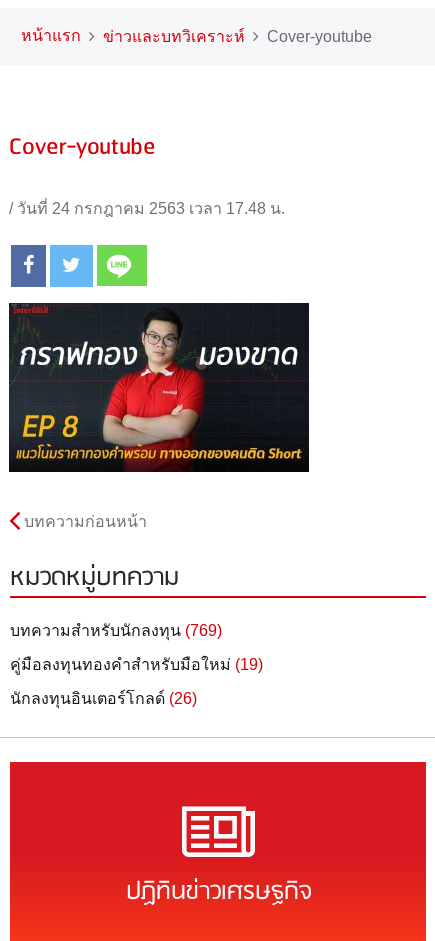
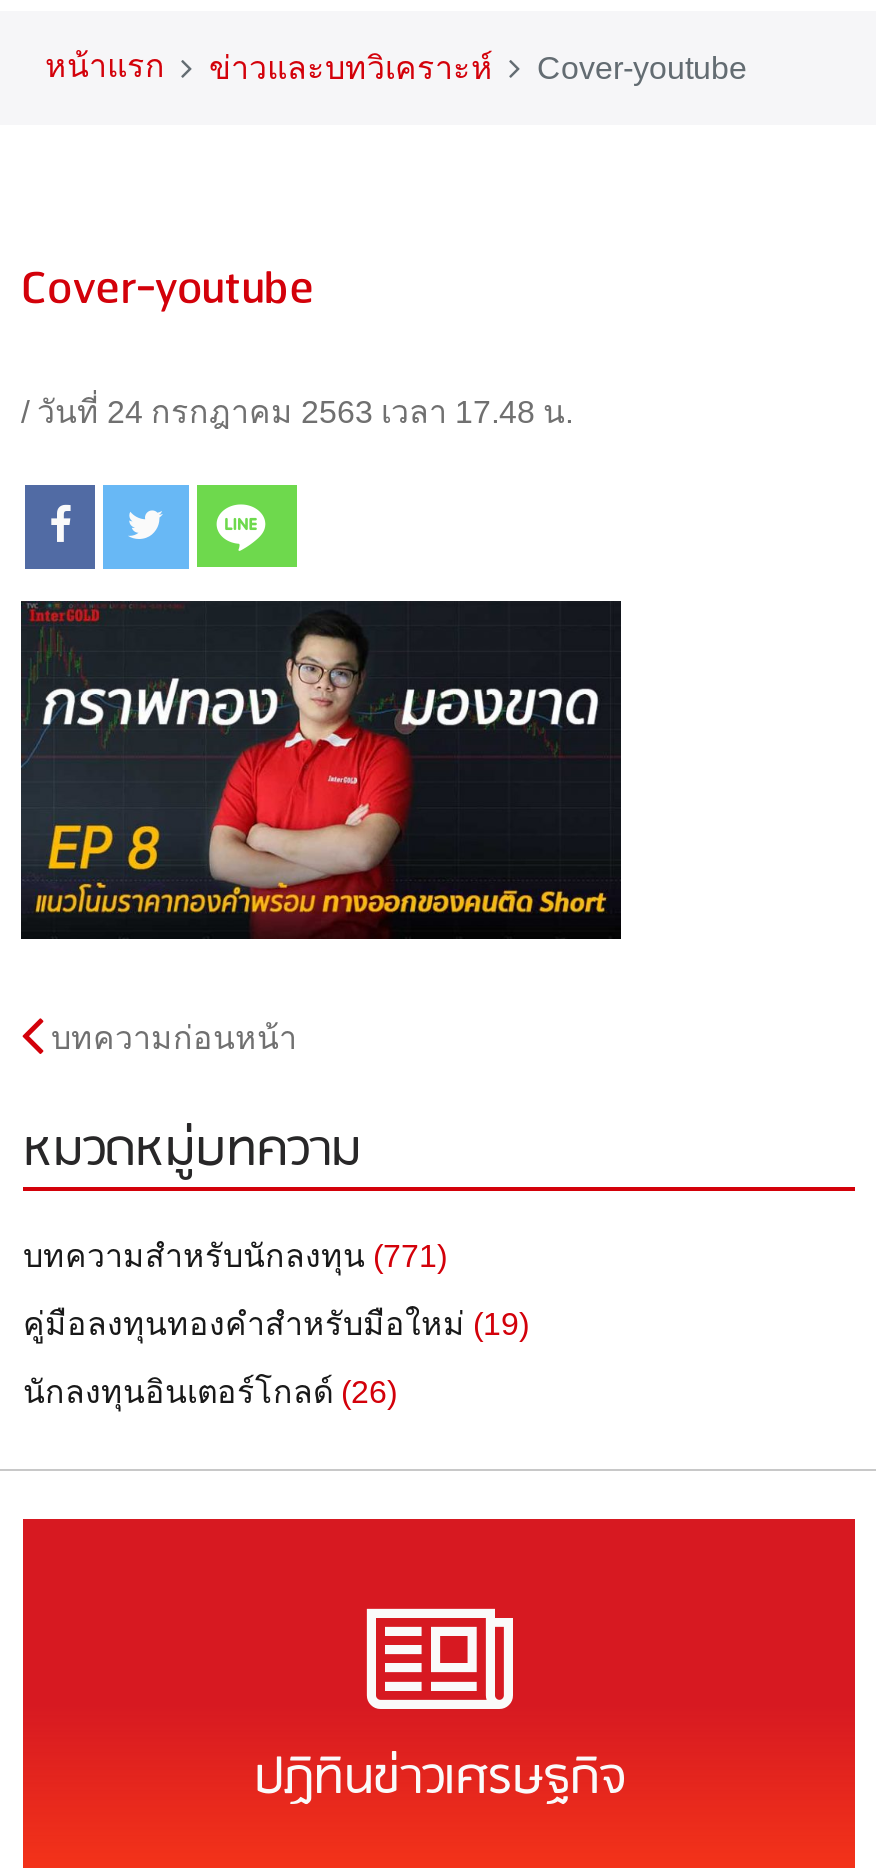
[10,622,222,639] บทความสำหรับนักลงทุน (769) -> [23,1239,447,1273] บทความสำหรับนักลงทุน (771)

